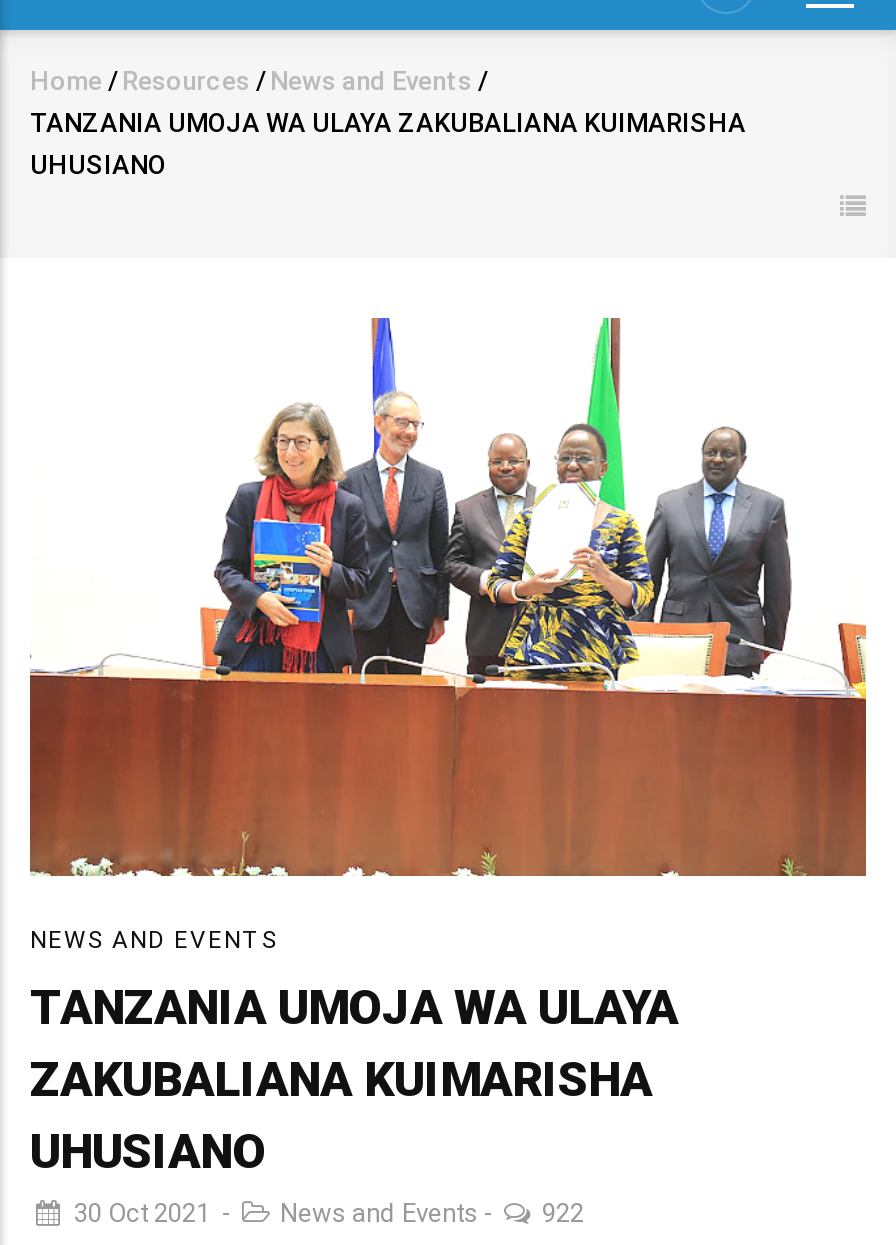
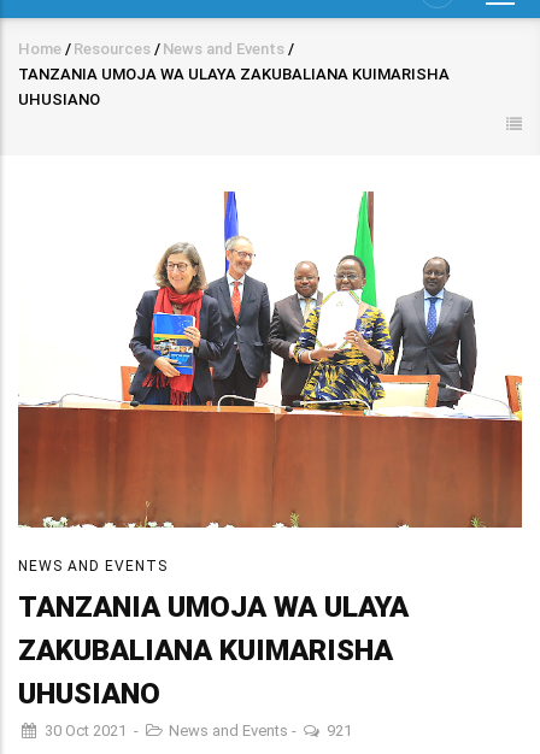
[74,1198,584,1228] 30 Oct 2021 - News and Events - 922 -> [45,721,352,740] 30 Oct 2021 - News and Events - 921

